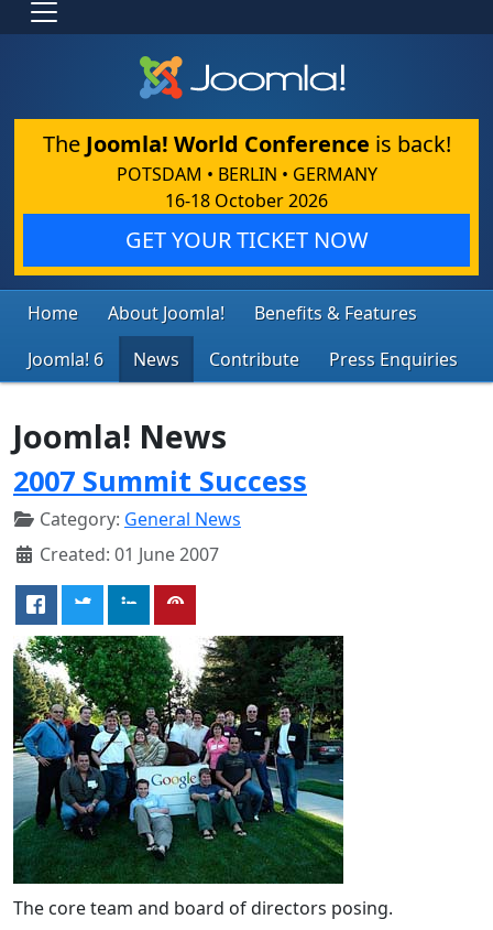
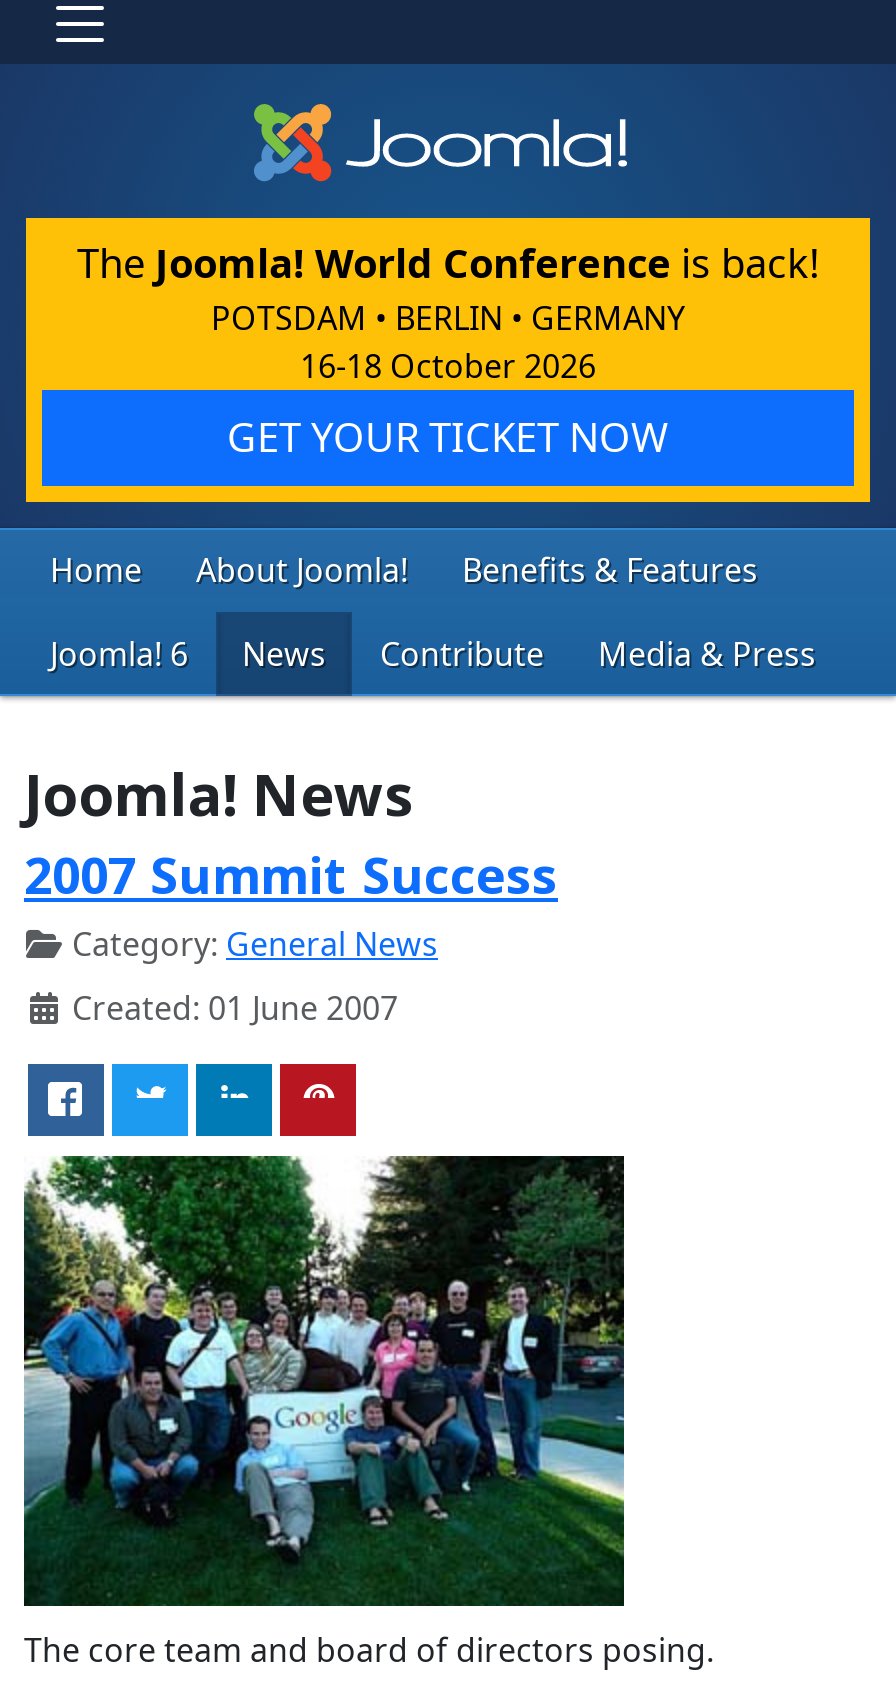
[329,347,458,371] Press Enquiries -> [598,632,816,676] Media & Press

